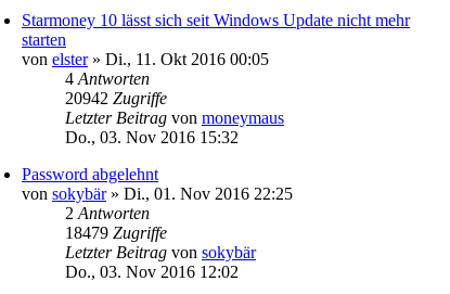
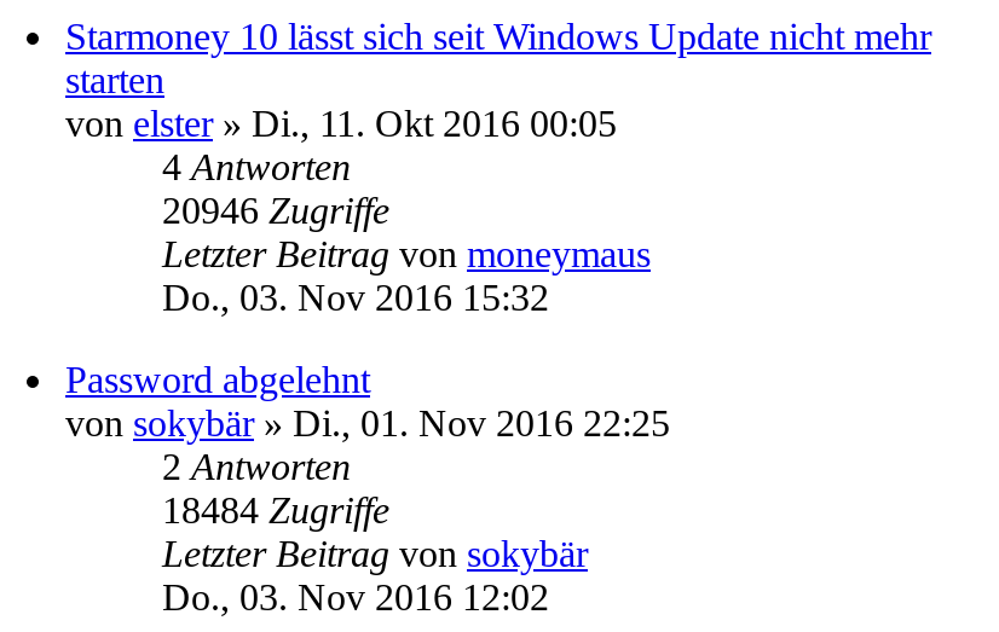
[65,89,167,107] 20942 Zugriffe -> [162,189,389,231] 20946 Zugriffe
[65,223,167,242] 18479 Zugriffe -> [162,489,389,530] 18484 Zugriffe

